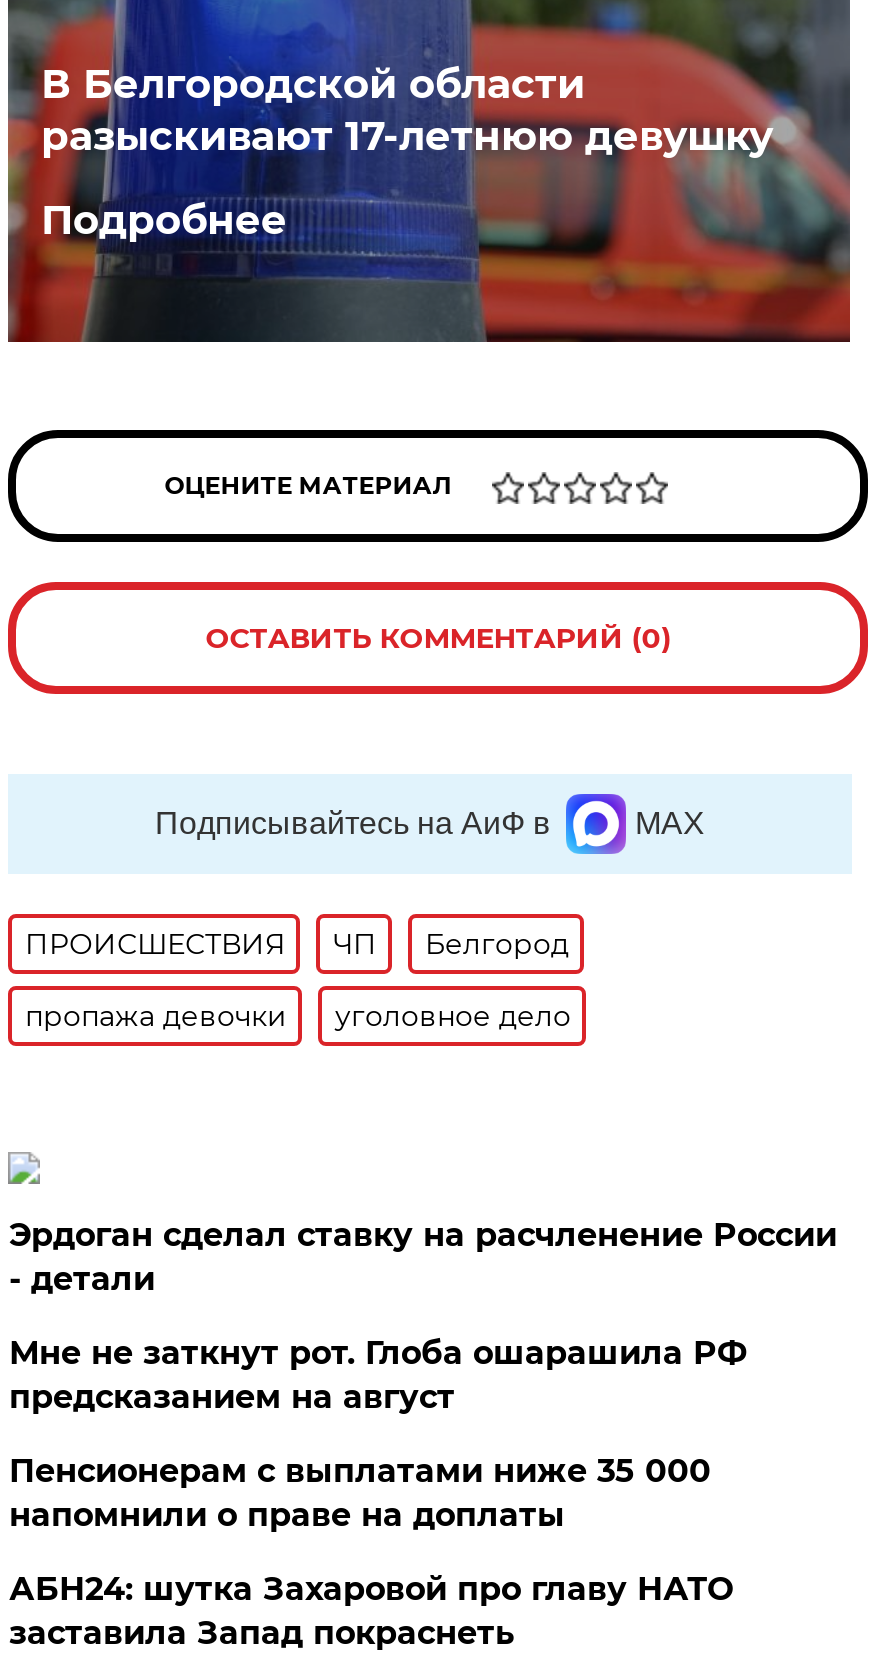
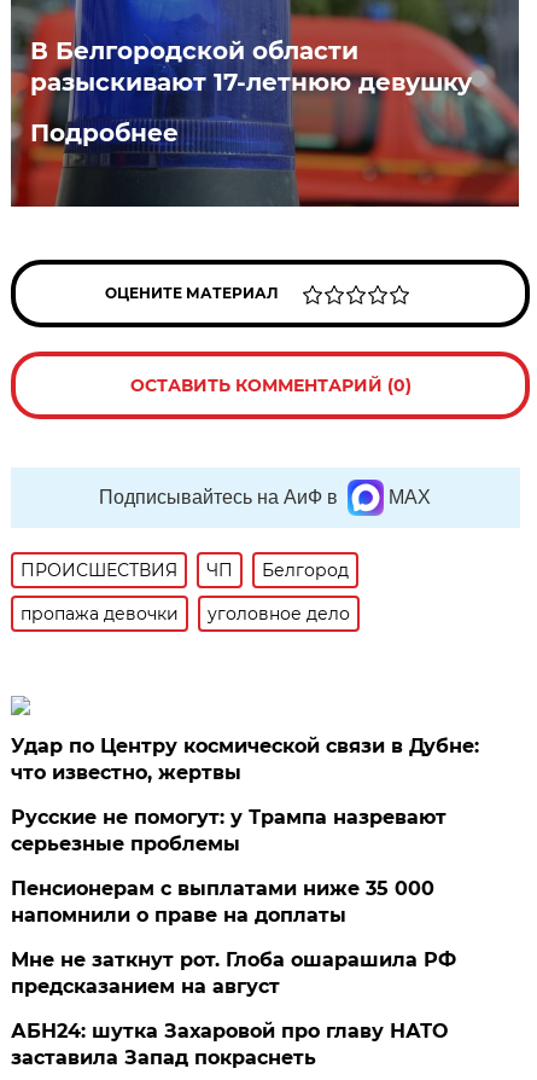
none -> [11,806,447,855] Русские не помогут: у Трампа назревают | серьезные проблемы
[9,1216,837,1298] Эрдоган сделал ставку на расчленение России | - детали -> [11,734,480,784] Удар по Центру космической связи в Дубне: | что известно, жертвы
moved [9,1334,747,1416] -> [11,948,457,998]: Мне не заткнут рот. Глоба ошарашила РФ | предсказанием на август

